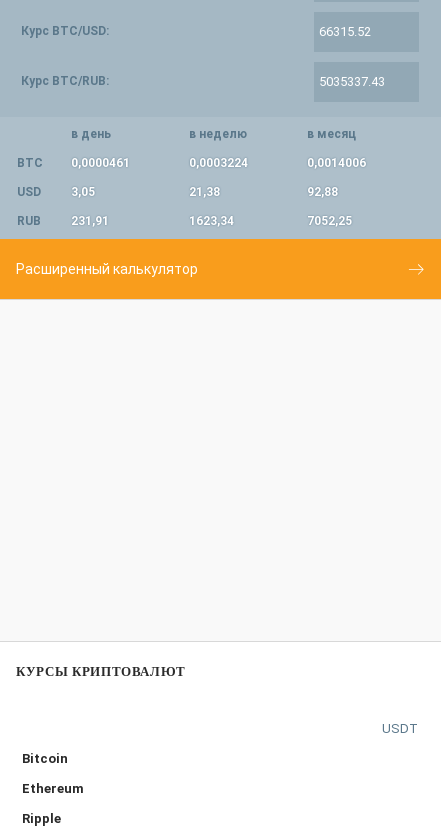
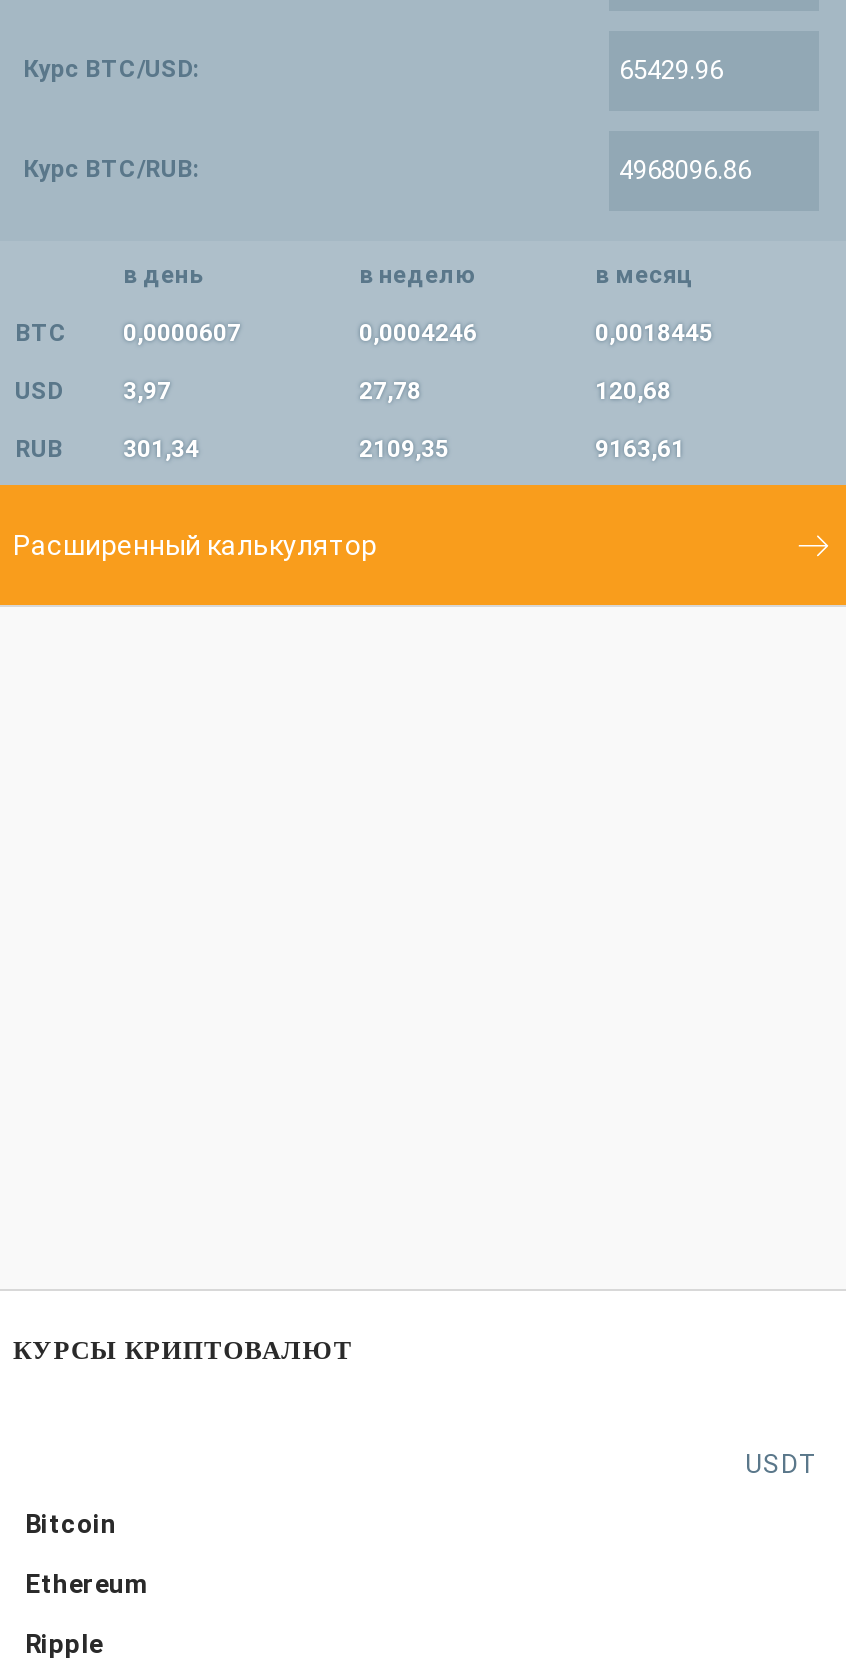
[17,156,130,170] BTC 0,0000461 -> [15,319,241,347] BTC 0,0000607
[189,156,248,170] 0,0003224 -> [359,319,477,347] 0,0004246
[307,156,366,170] 0,0014006 -> [595,319,713,347] 0,0018445
[71,185,95,199] 3,05 -> [123,377,171,405] 3,97
[189,185,220,199] 21,38 -> [359,377,421,405] 27,78
[307,185,338,199] 92,88 -> [595,377,671,405] 120,68
[71,214,109,228] 231,91 -> [123,435,199,463] 301,34
[189,214,234,228] 1623,34 -> [359,435,449,463] 2109,35
[307,214,352,228] 7052,25 -> [595,435,685,463] 9163,61

